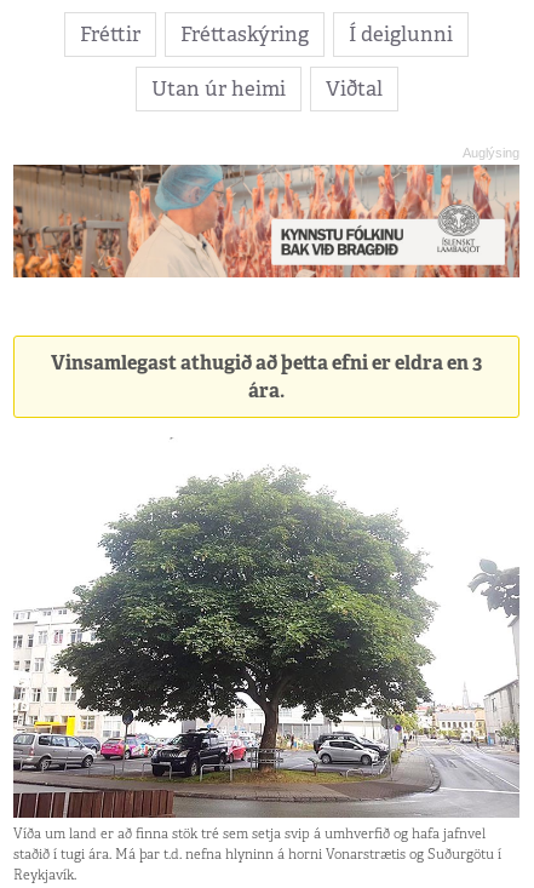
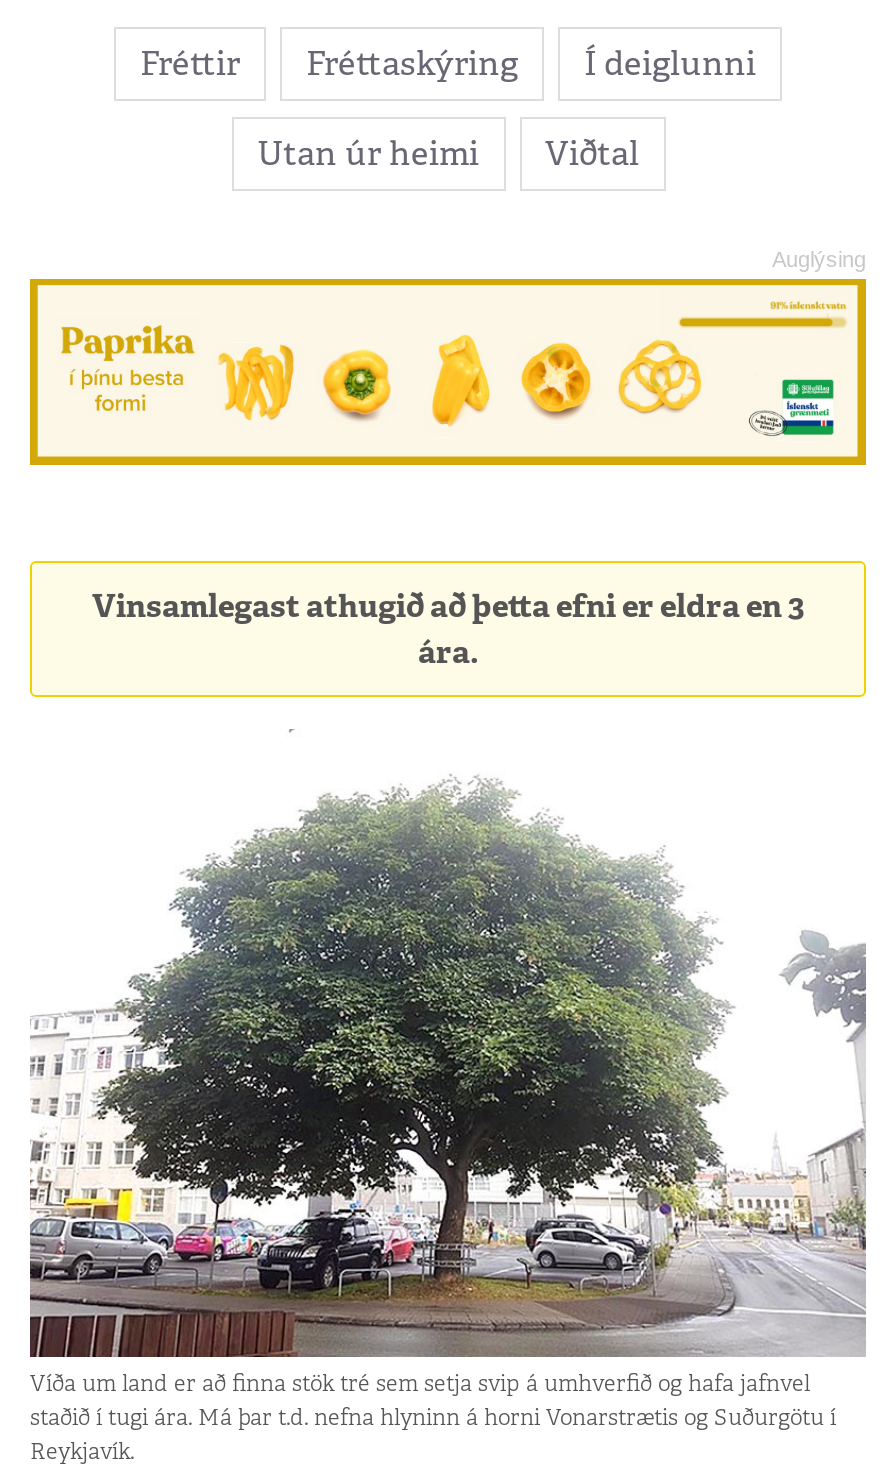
[12,164,521,279] [image] -> [28,277,868,467] [image]

